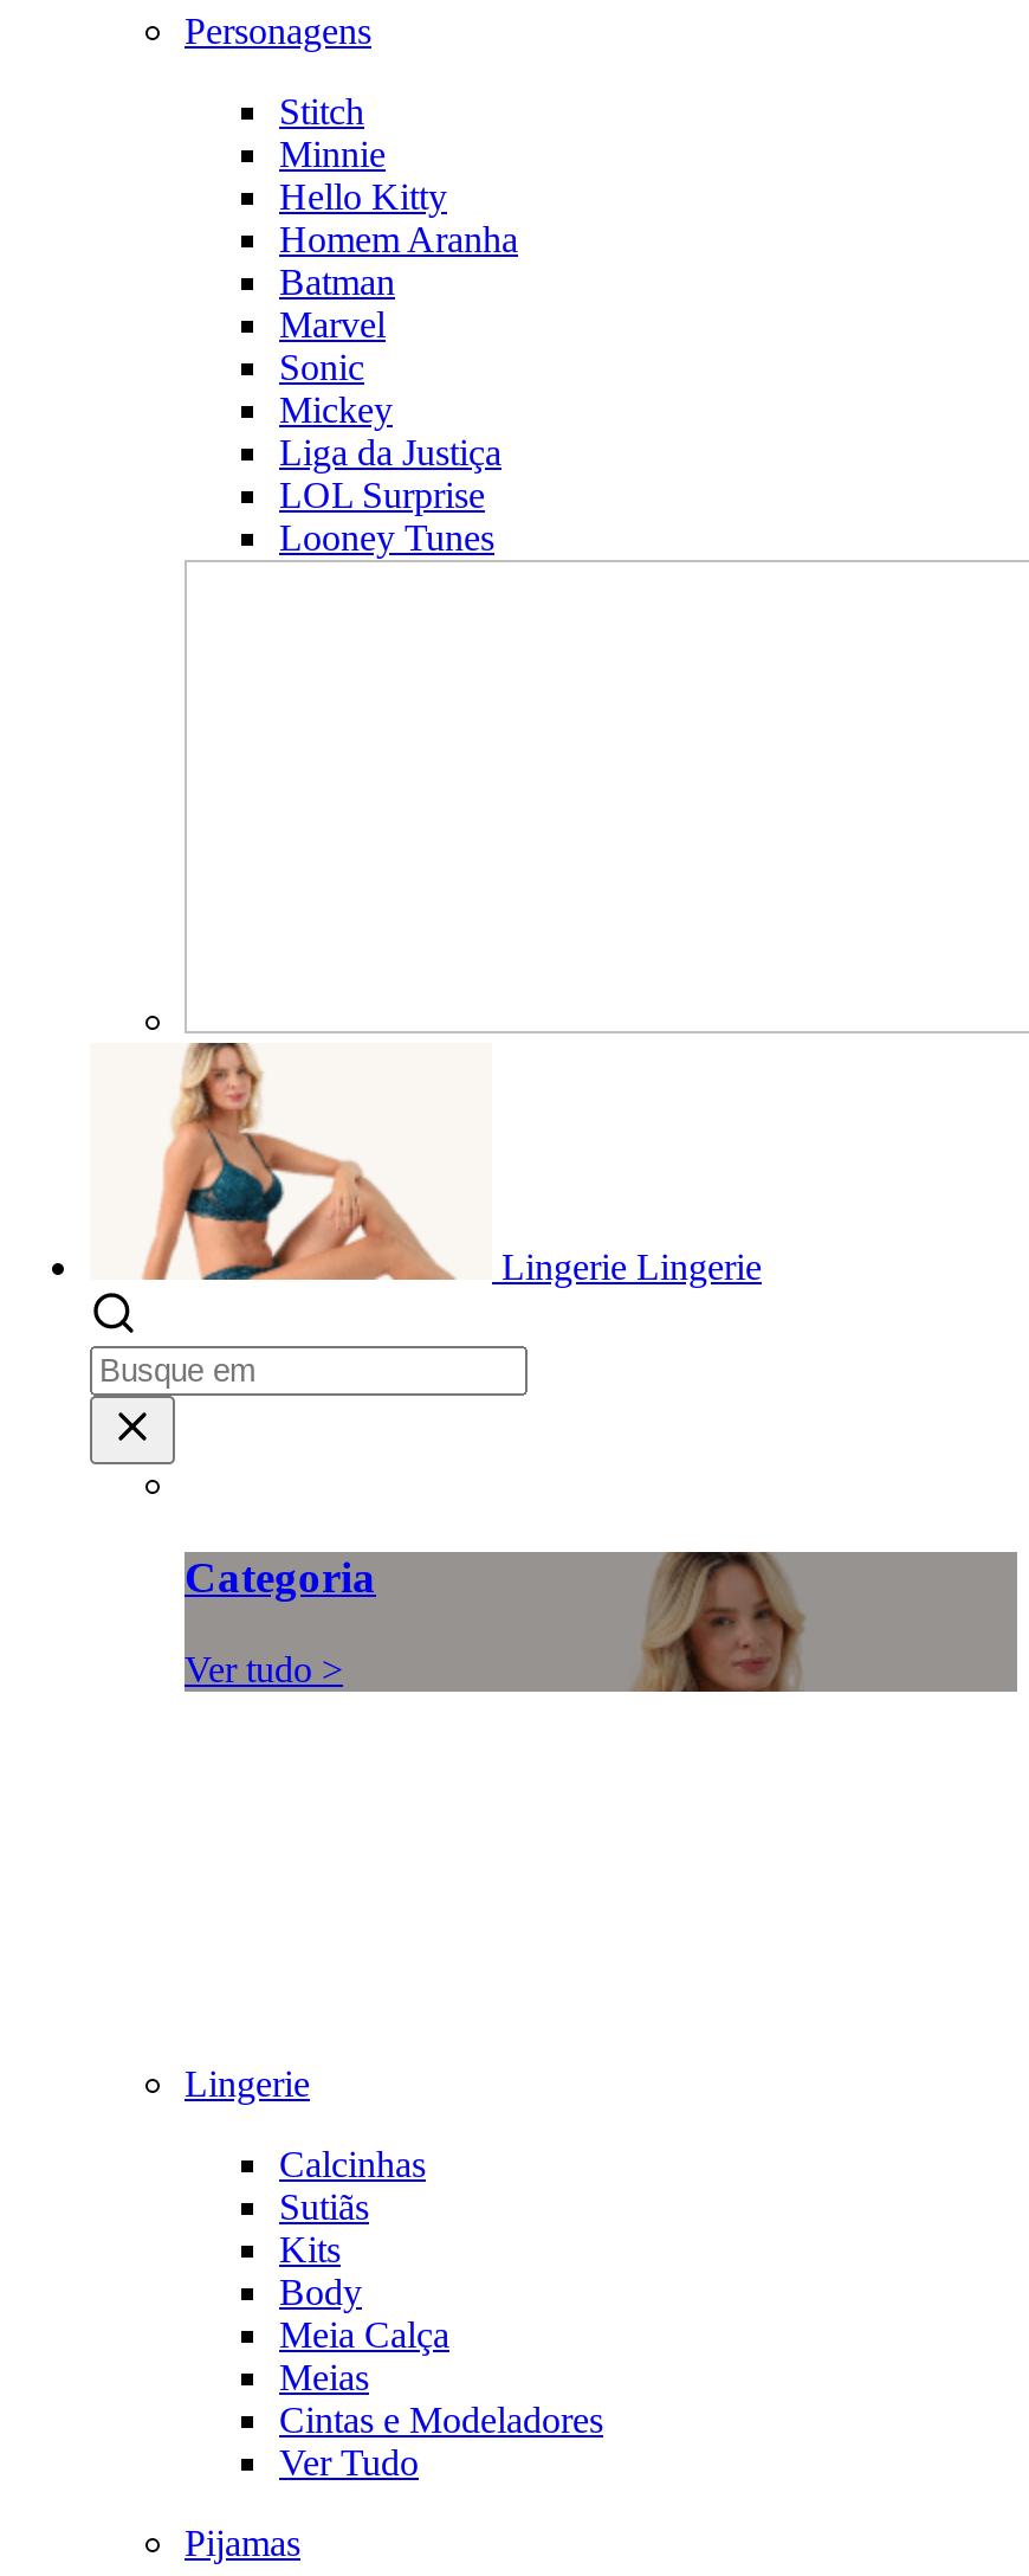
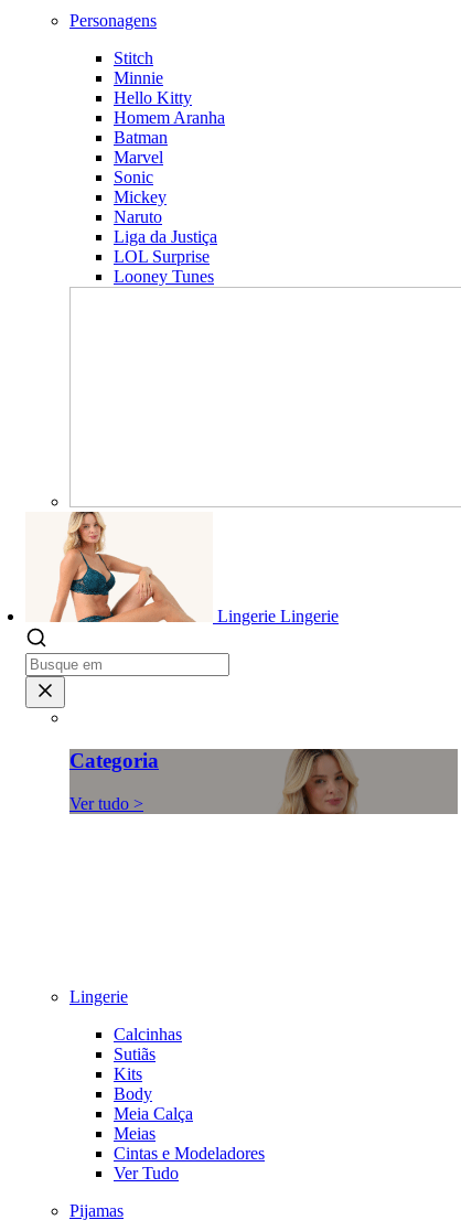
none -> [114,208,162,226] Naruto

